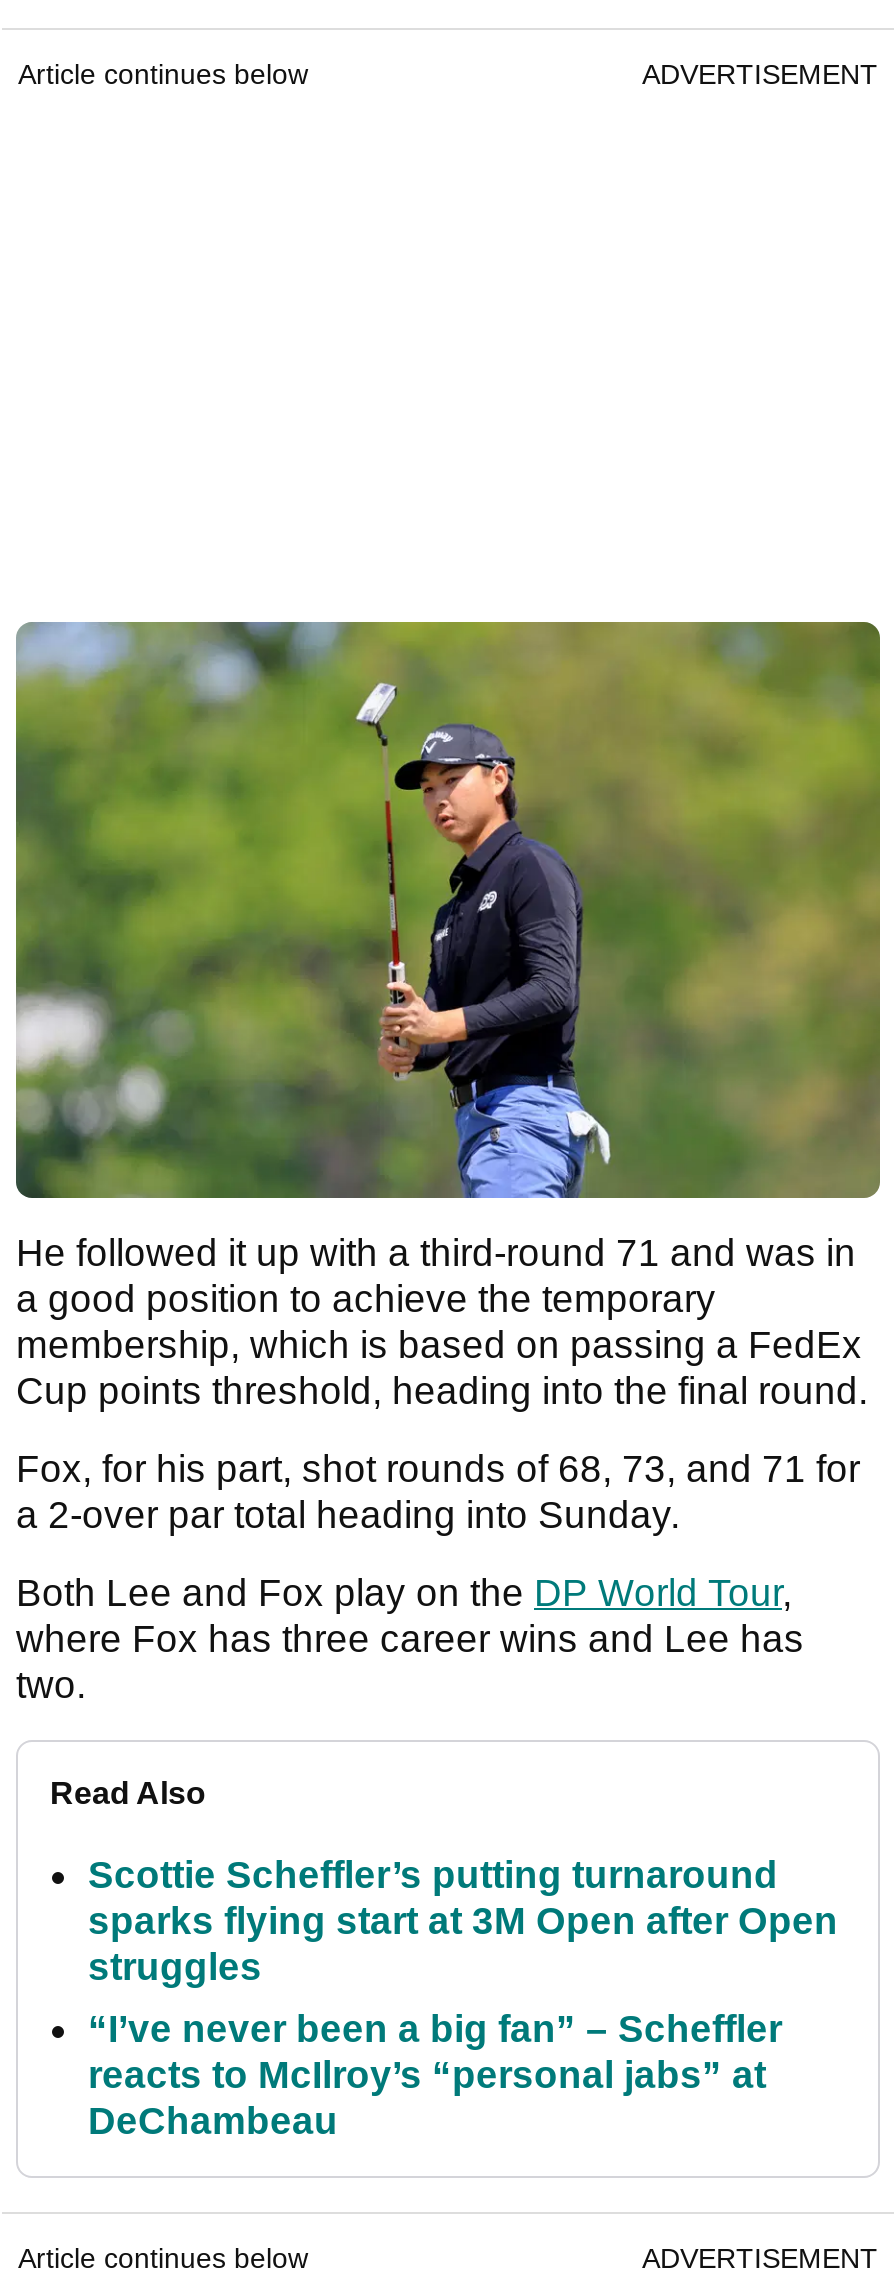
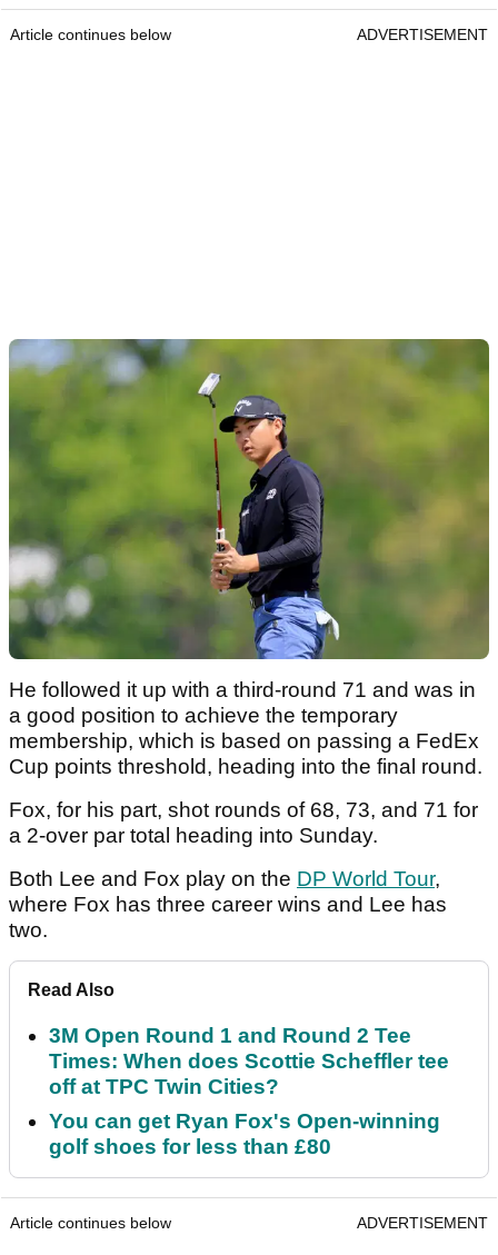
[88,1854,838,1988] Scottie Scheffler’s putting turnaround | sparks flying start at 3M Open after Open | struggles -> [49,1024,449,1099] 3M Open Round 1 and Round 2 Tee | Times: When does Scottie Scheffler tee | off at TPC Twin Cities?
[88,2008,782,2142] “I’ve never been a big fan” – Scheffler | reacts to McIlroy’s “personal jabs” at | DeChambeau -> [49,1110,440,1159] You can get Ryan Fox's Open-winning | golf shoes for less than £80

